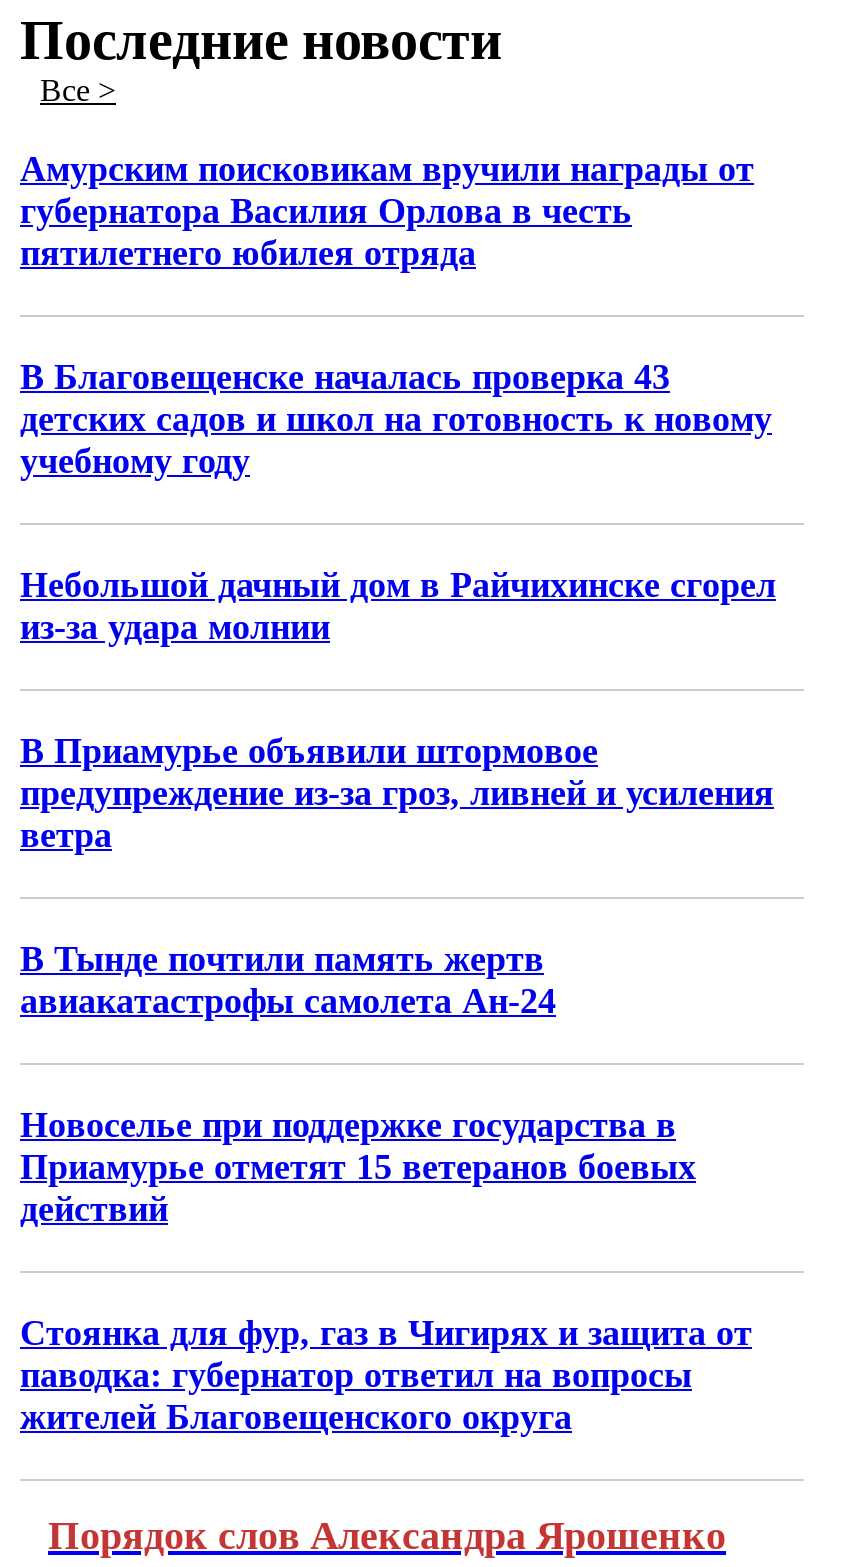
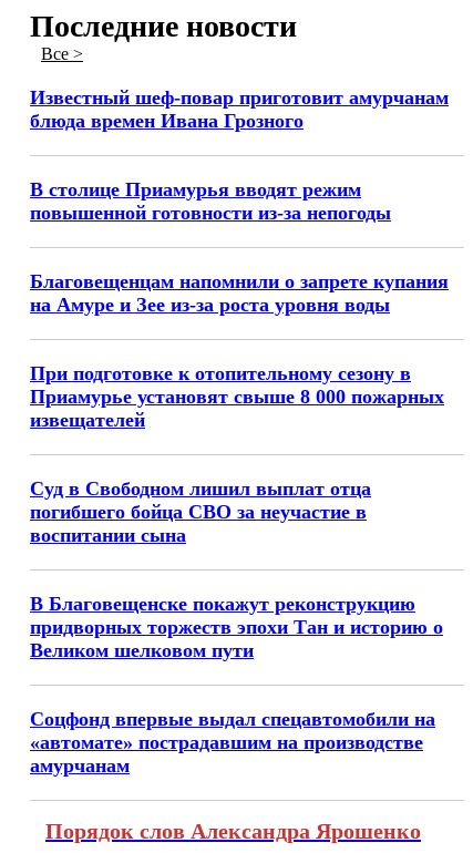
[20,150,754,274] Амурским поисковикам вручили награды от | губернатора Василия Орлова в честь | пятилетнего юбилея отряда -> [30,87,449,132] Известный шеф-повар приготовит амурчанам | блюда времен Ивана Грозного
[20,358,772,482] В Благовещенске началась проверка 43 | детских садов и школ на готовность к новому | учебному году -> [30,179,391,224] В столице Приамурья вводят режим | повышенной готовности из-за непогоды
[20,566,776,648] Небольшой дачный дом в Райчихинске сгорел | из-за удара молнии -> [30,271,449,316] Благовещенцам напомнили о запрете купания | на Амуре и Зее из-за роста уровня воды
[20,732,774,856] В Приамурье объявили штормовое | предупреждение из-за гроз, ливней и усиления | ветра -> [30,363,444,431] При подготовке к отопительному сезону в | Приамурье установят свыше 8 000 пожарных | извещателей
[20,940,556,1022] В Тынде почтили память жертв | авиакатастрофы самолета Ан-24 -> [30,478,371,546] Суд в Свободном лишил выплат отца | погибшего бойца СВО за неучастие в | воспитании сына
[20,1106,696,1230] Новоселье при поддержке государства в | Приамурье отметят 15 ветеранов боевых | действий -> [30,593,443,662] В Благовещенске покажут реконструкцию | придворных торжеств эпохи Тан и историю о | Великом шелковом пути
[20,1314,752,1438] Стоянка для фур, газ в Чигирях и защита от | паводка: губернатор ответил на вопросы | жителей Благовещенского округа -> [30,708,435,777] Соцфонд впервые выдал спецавтомобили на | «автомате» пострадавшим на производстве | амурчанам

